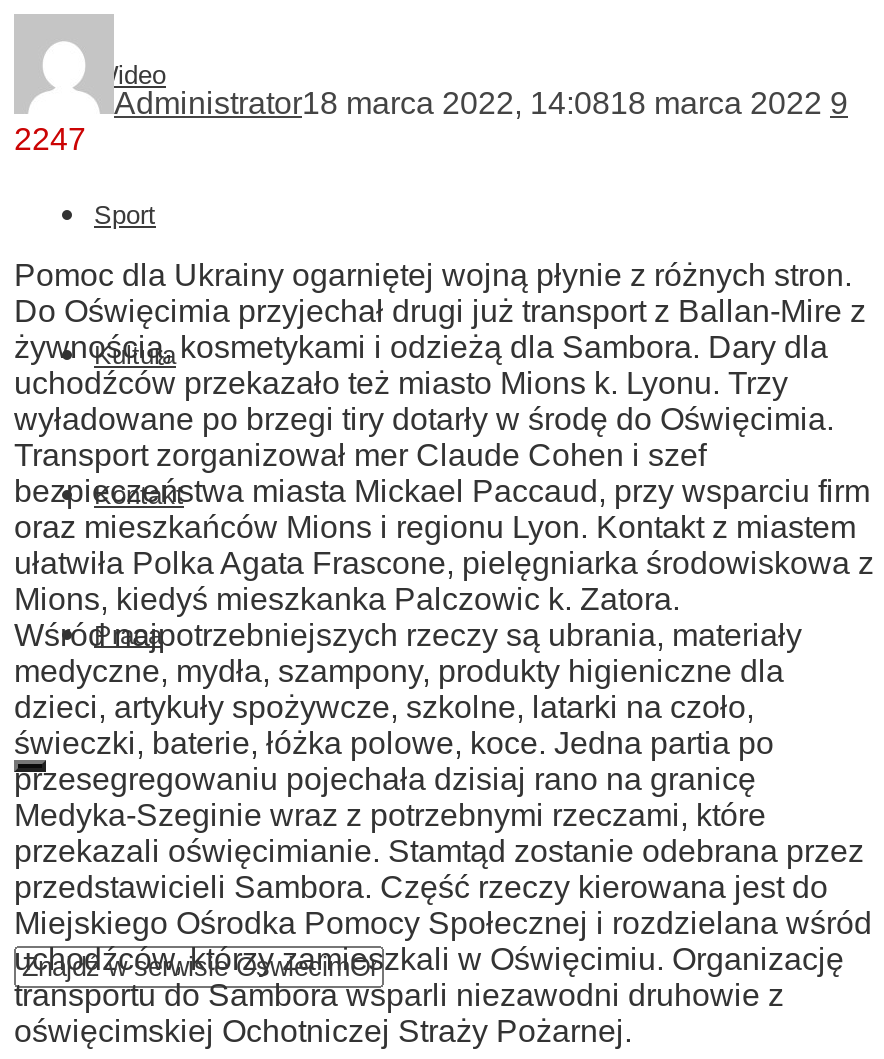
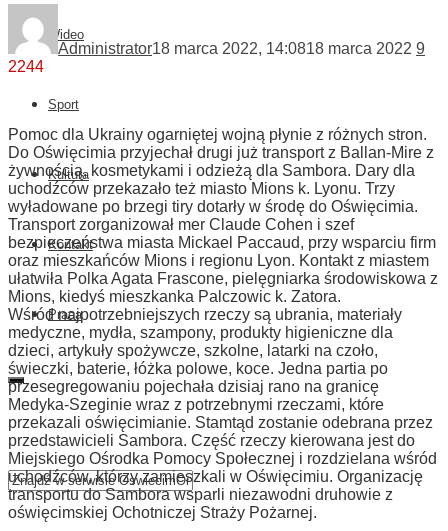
[14,123,86,157] 2247 -> [8,58,44,75] 2244

